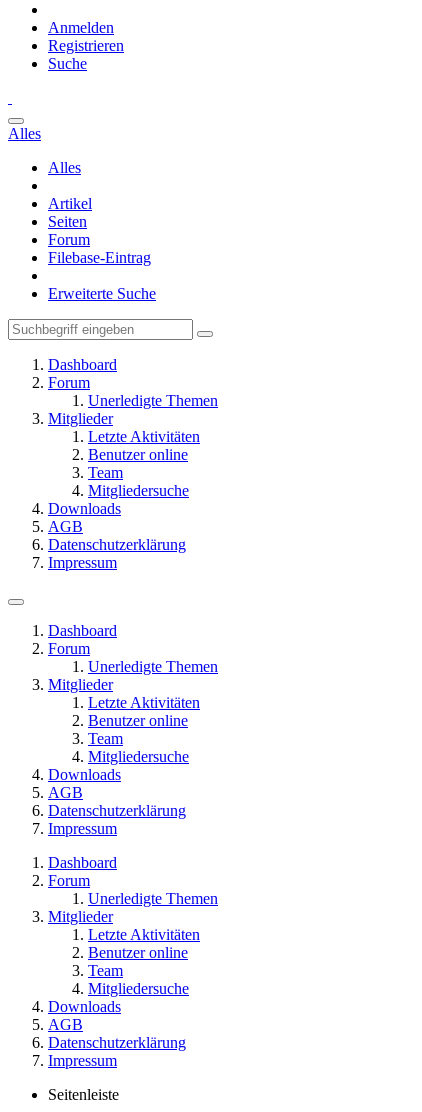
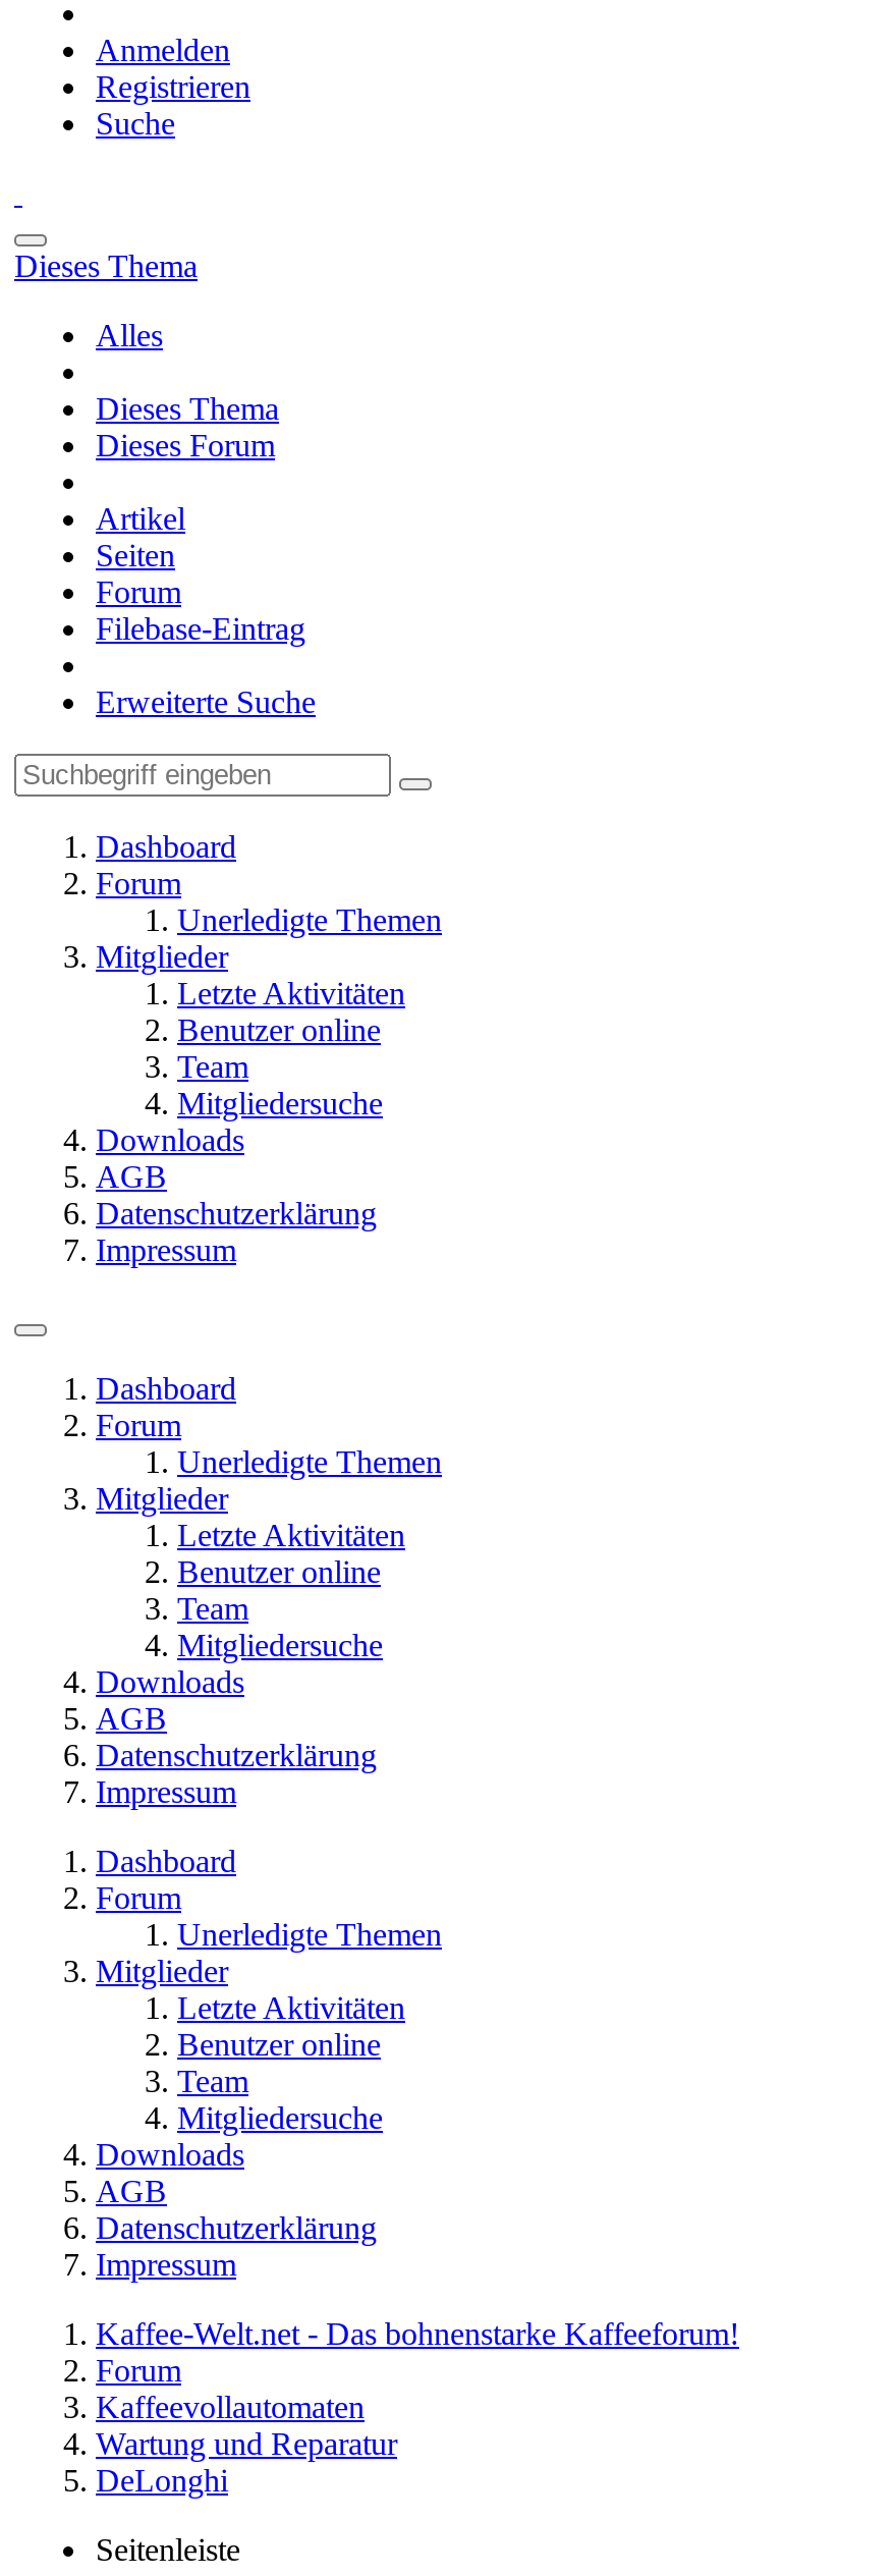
none -> [14,249,198,283] Dieses Thema
[48,159,81,176] Alles -> [96,391,279,462] Dieses Thema | Dieses Forum
none -> [96,2316,739,2498] Kaffee-Welt.net - Das bohnenstarke Kaffeeforum! | Forum | Kaffeevollautomaten | Wartung und Reparatur | DeLonghi

